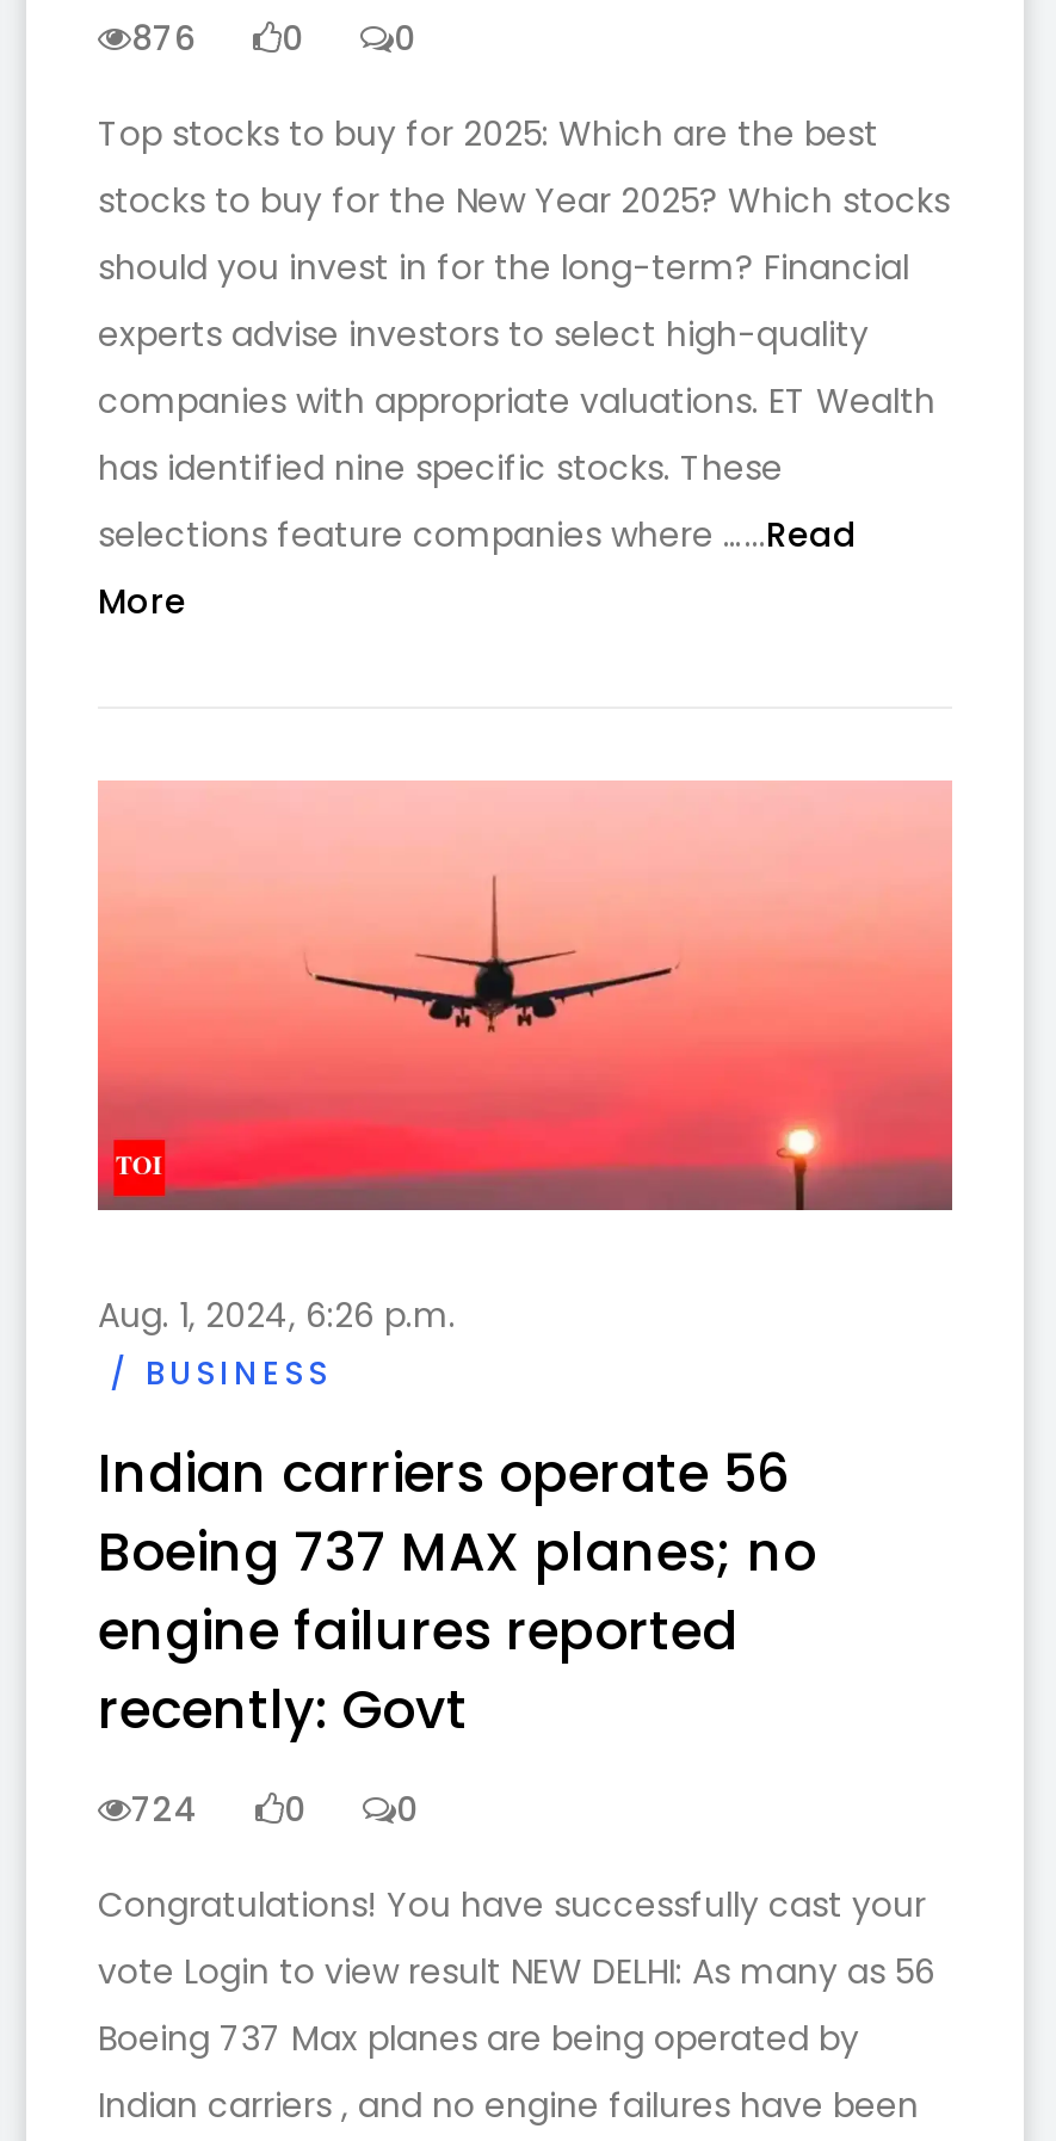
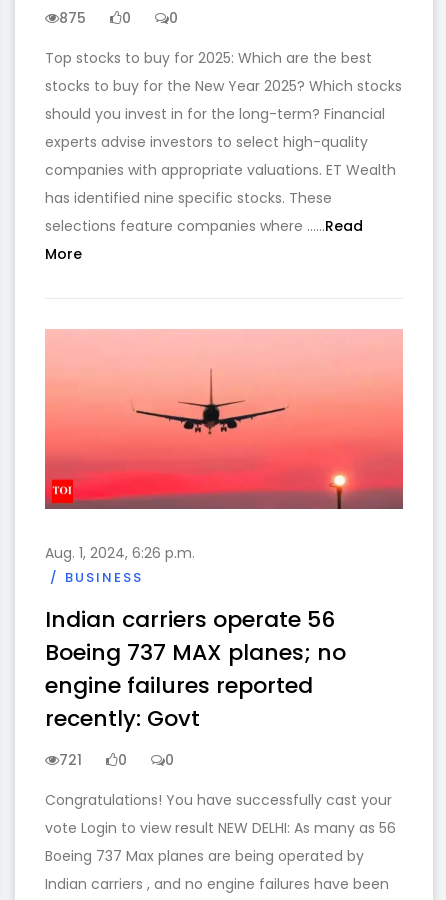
[131,14,415,62] 876 0 0 -> [59,8,178,28] 875 0 0
[131,1785,418,1833] 724 0 0 -> [59,750,174,770] 721 0 0

